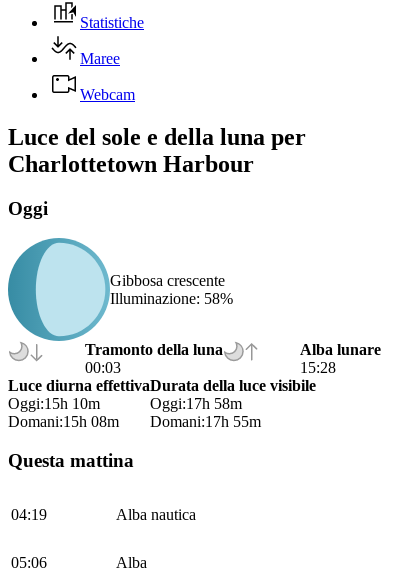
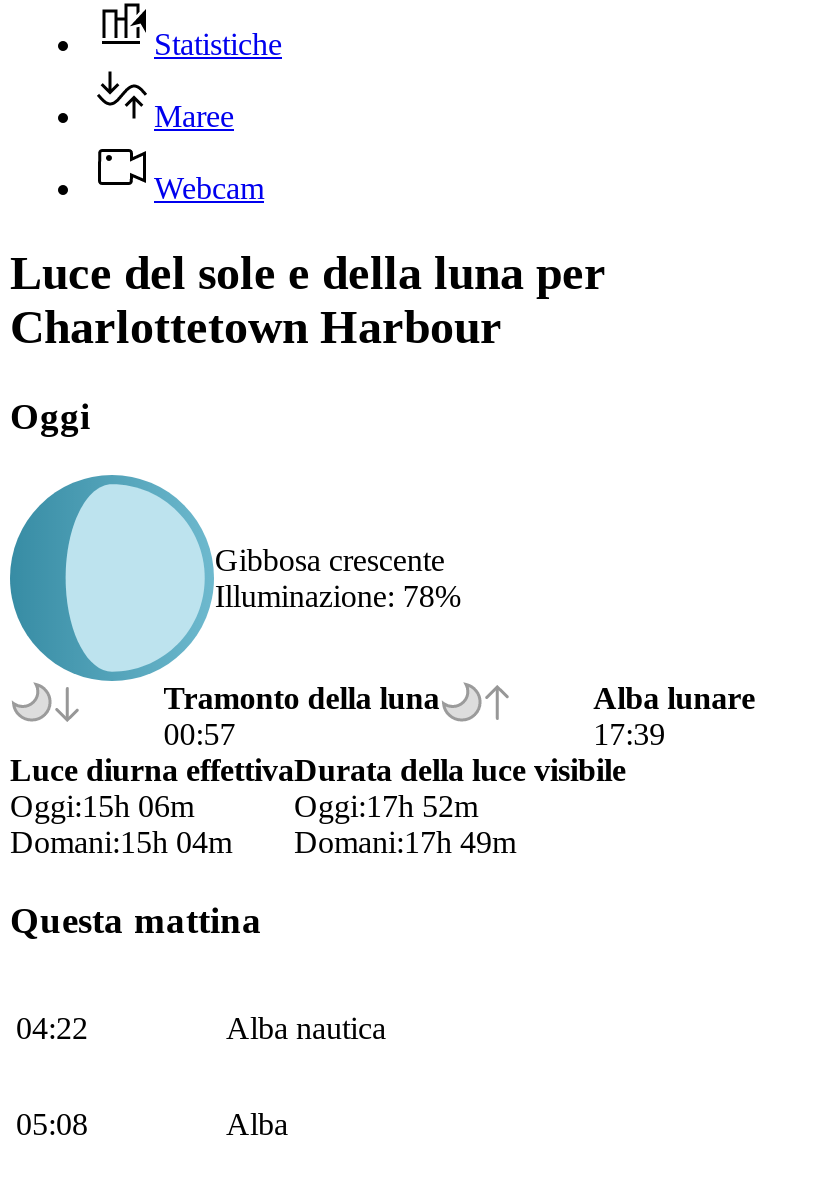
[110,290,233,307] Illuminazione: 58% -> [215,578,461,612] Illuminazione: 78%
[85,359,121,376] 00:03 -> [164,717,236,751] 00:57
[300,359,336,376] 15:28 -> [593,717,665,751] 17:39
[8,395,100,412] Oggi:15h 10m -> [10,789,194,823] Oggi:15h 06m
[150,395,242,412] Oggi:17h 58m -> [294,789,478,823] Oggi:17h 52m
[8,413,119,430] Domani:15h 08m -> [10,825,232,859] Domani:15h 04m
[150,413,261,430] Domani:17h 55m -> [294,825,516,859] Domani:17h 49m
[11,506,47,523] 04:19 -> [16,1011,88,1045] 04:22
[11,554,47,571] 05:06 -> [16,1107,88,1141] 05:08

